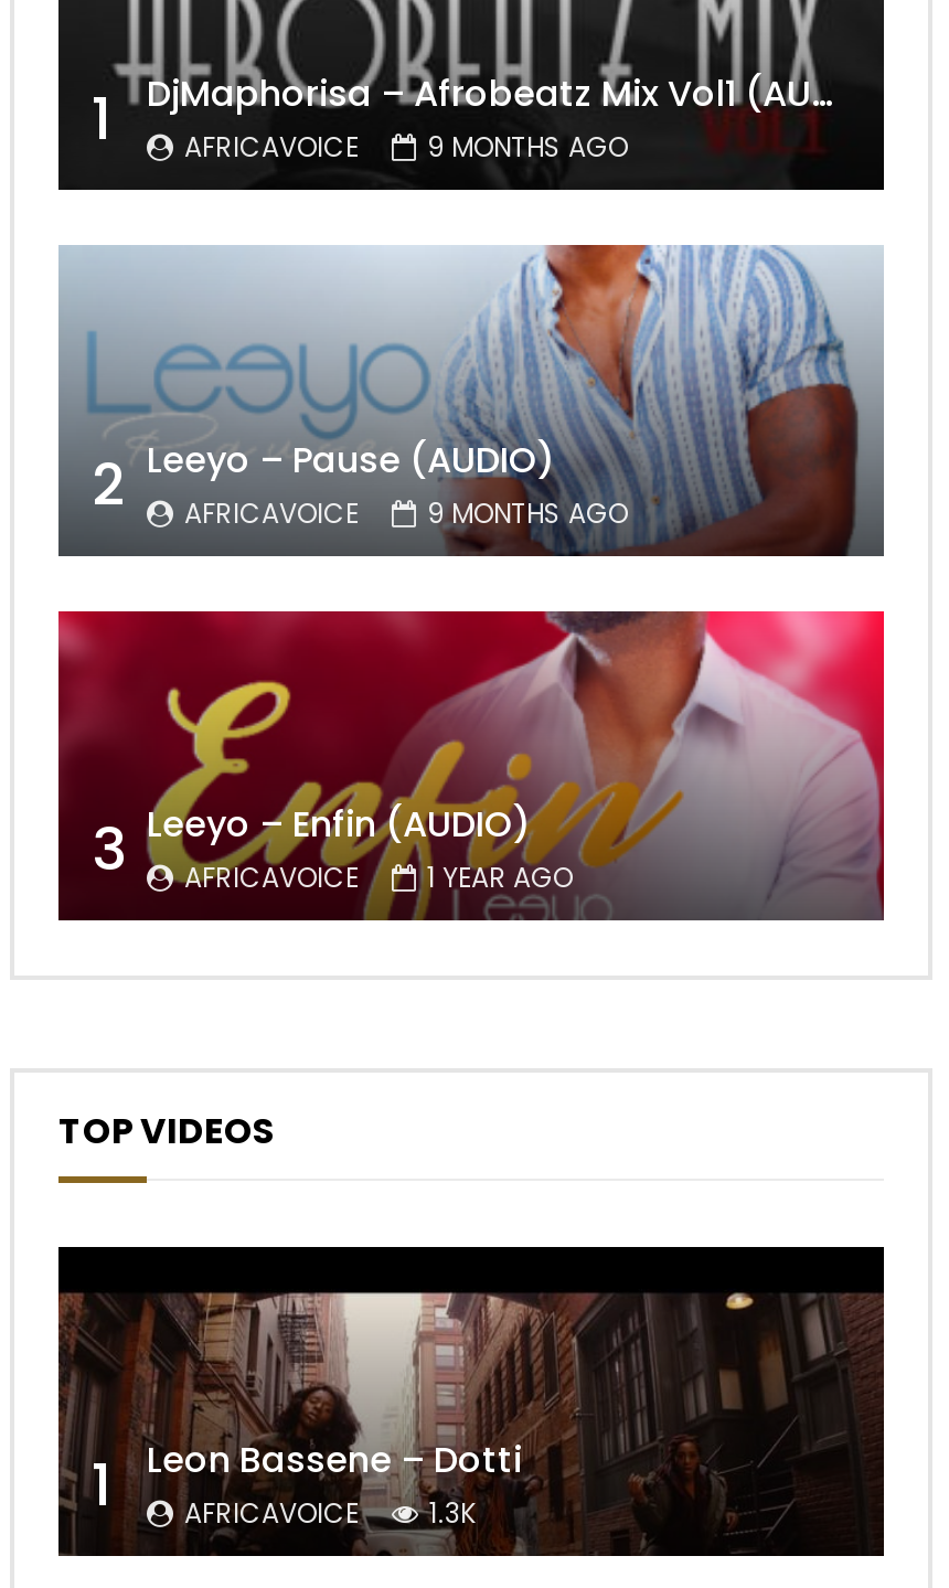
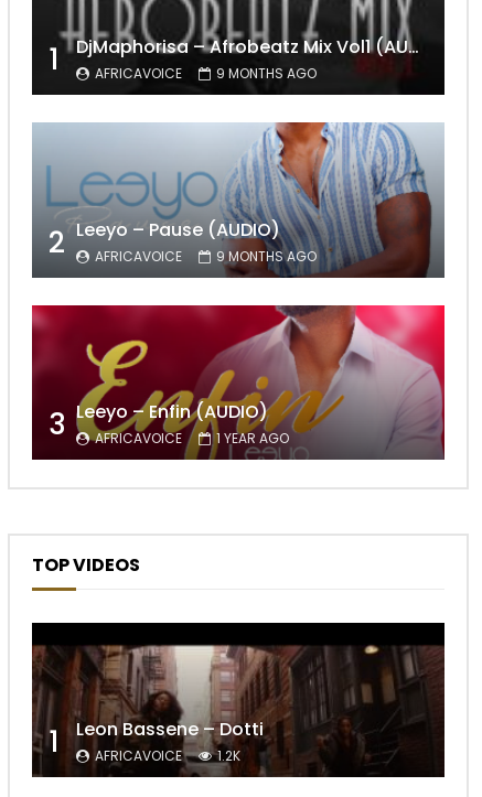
[92,1435,522,1532] 1 Leon Bassene – Dotti AFRICAVOICE 1.3K -> [49,717,264,765] 1 Leon Bassene – Dotti AFRICAVOICE 1.2K

